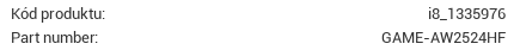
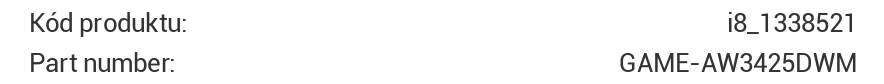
[428,5,506,23] i8_1335976 -> [727,8,857,38] i8_1338521
[381,29,506,46] GAME-AW2524HF -> [619,48,857,78] GAME-AW3425DWM

